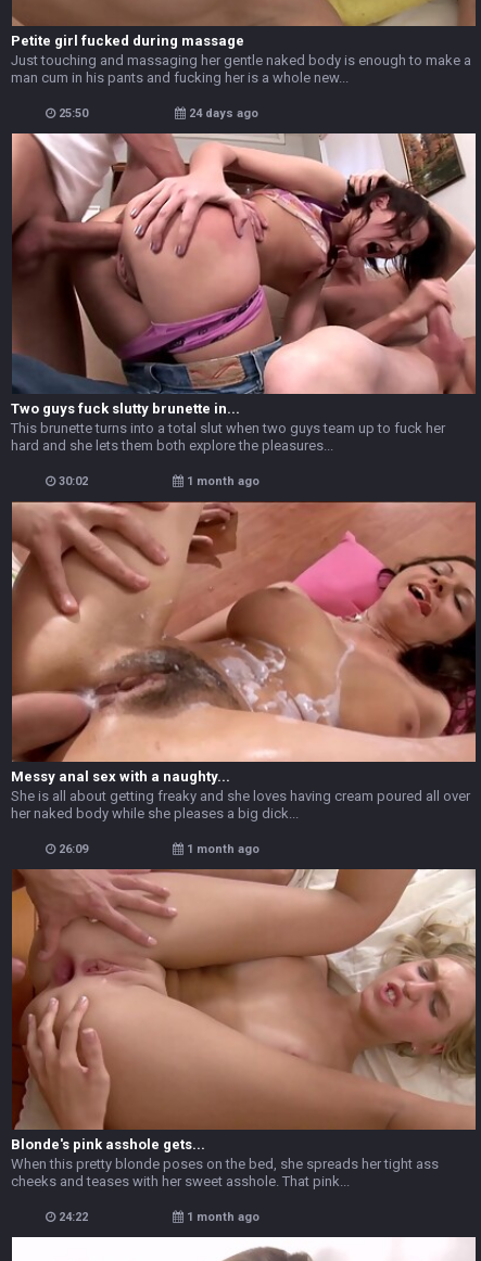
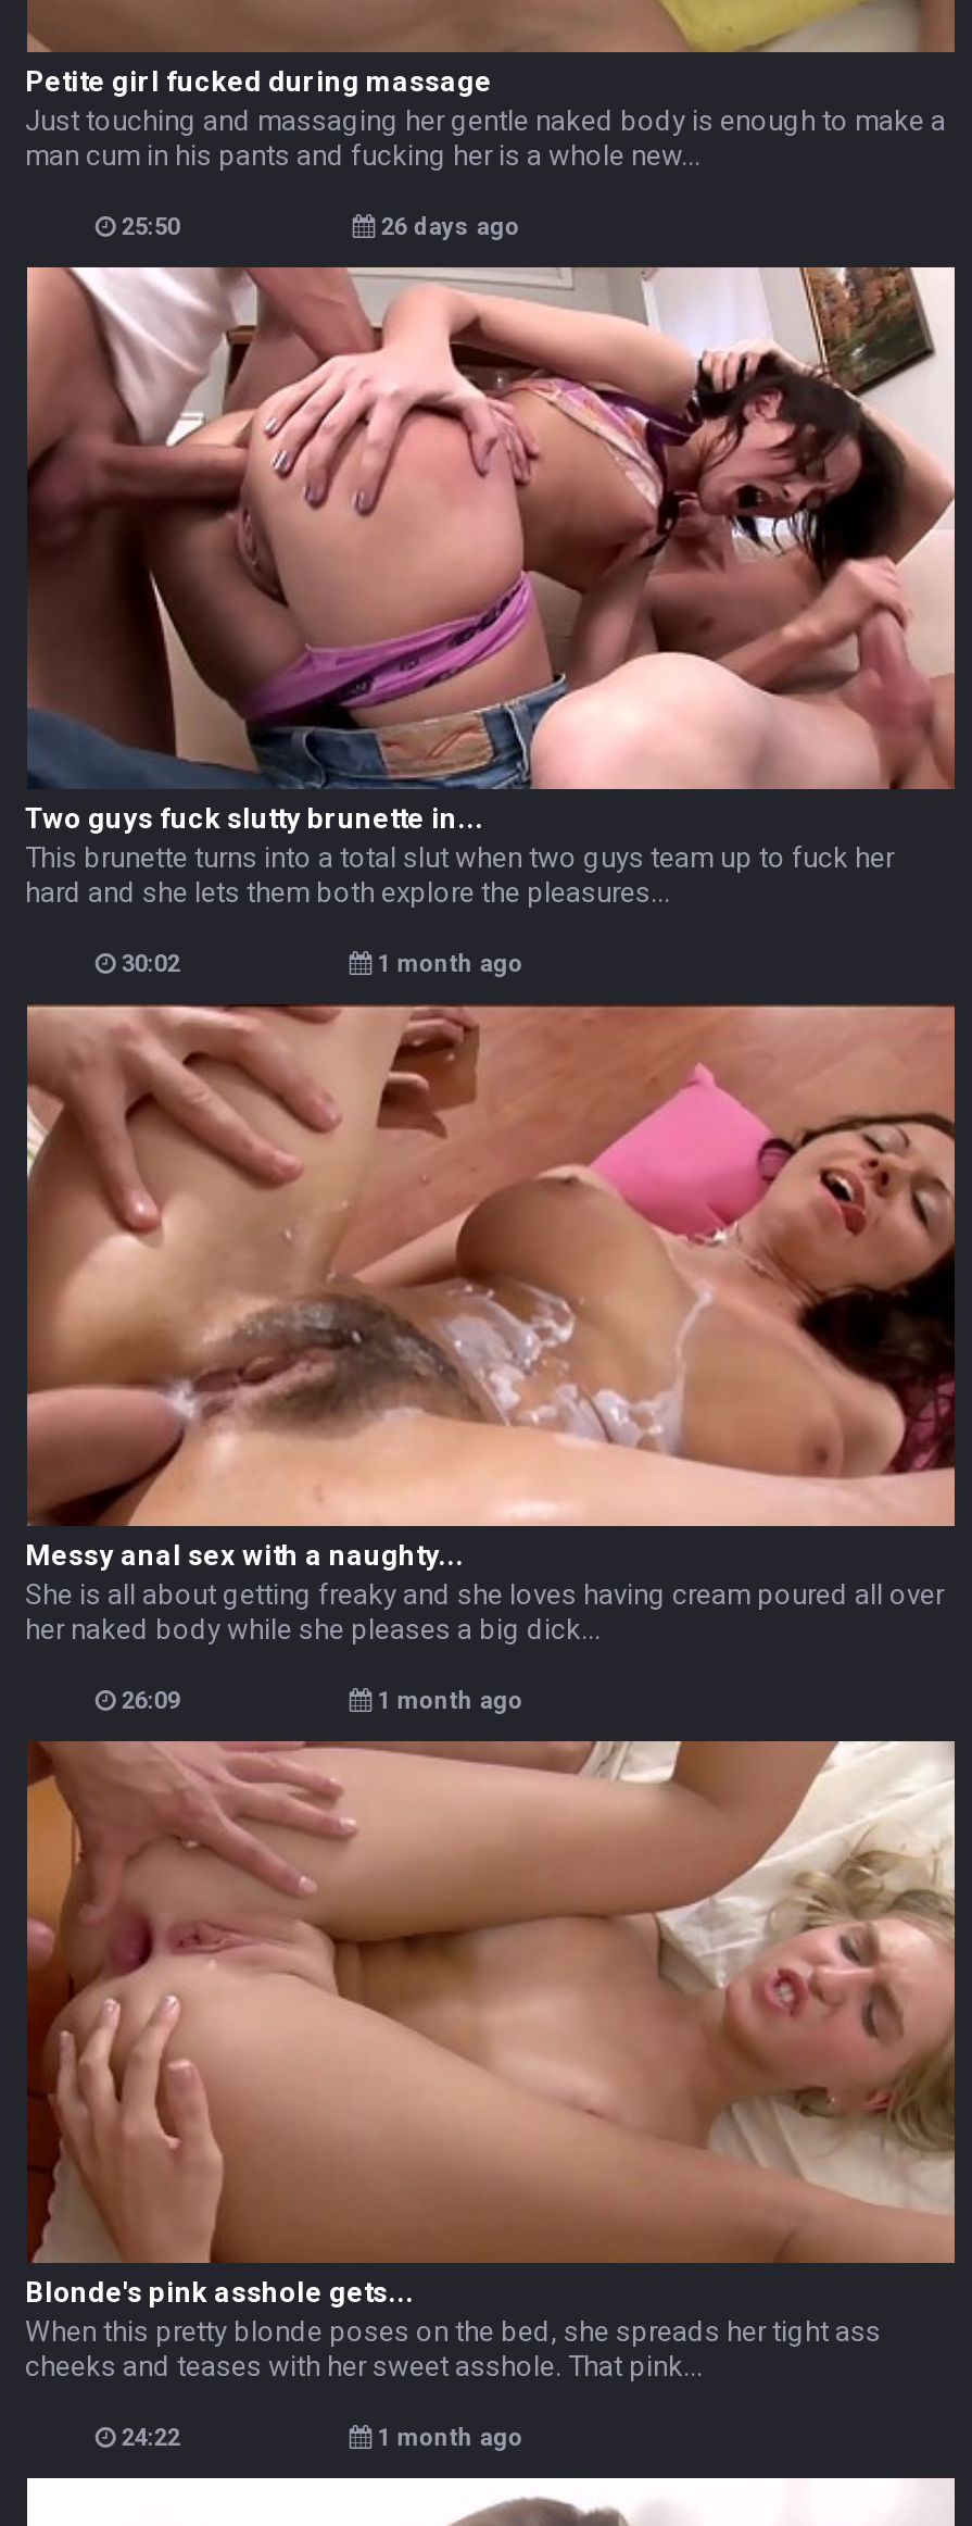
[189,106,258,120] 24 days ago -> [381,213,520,241] 26 days ago

